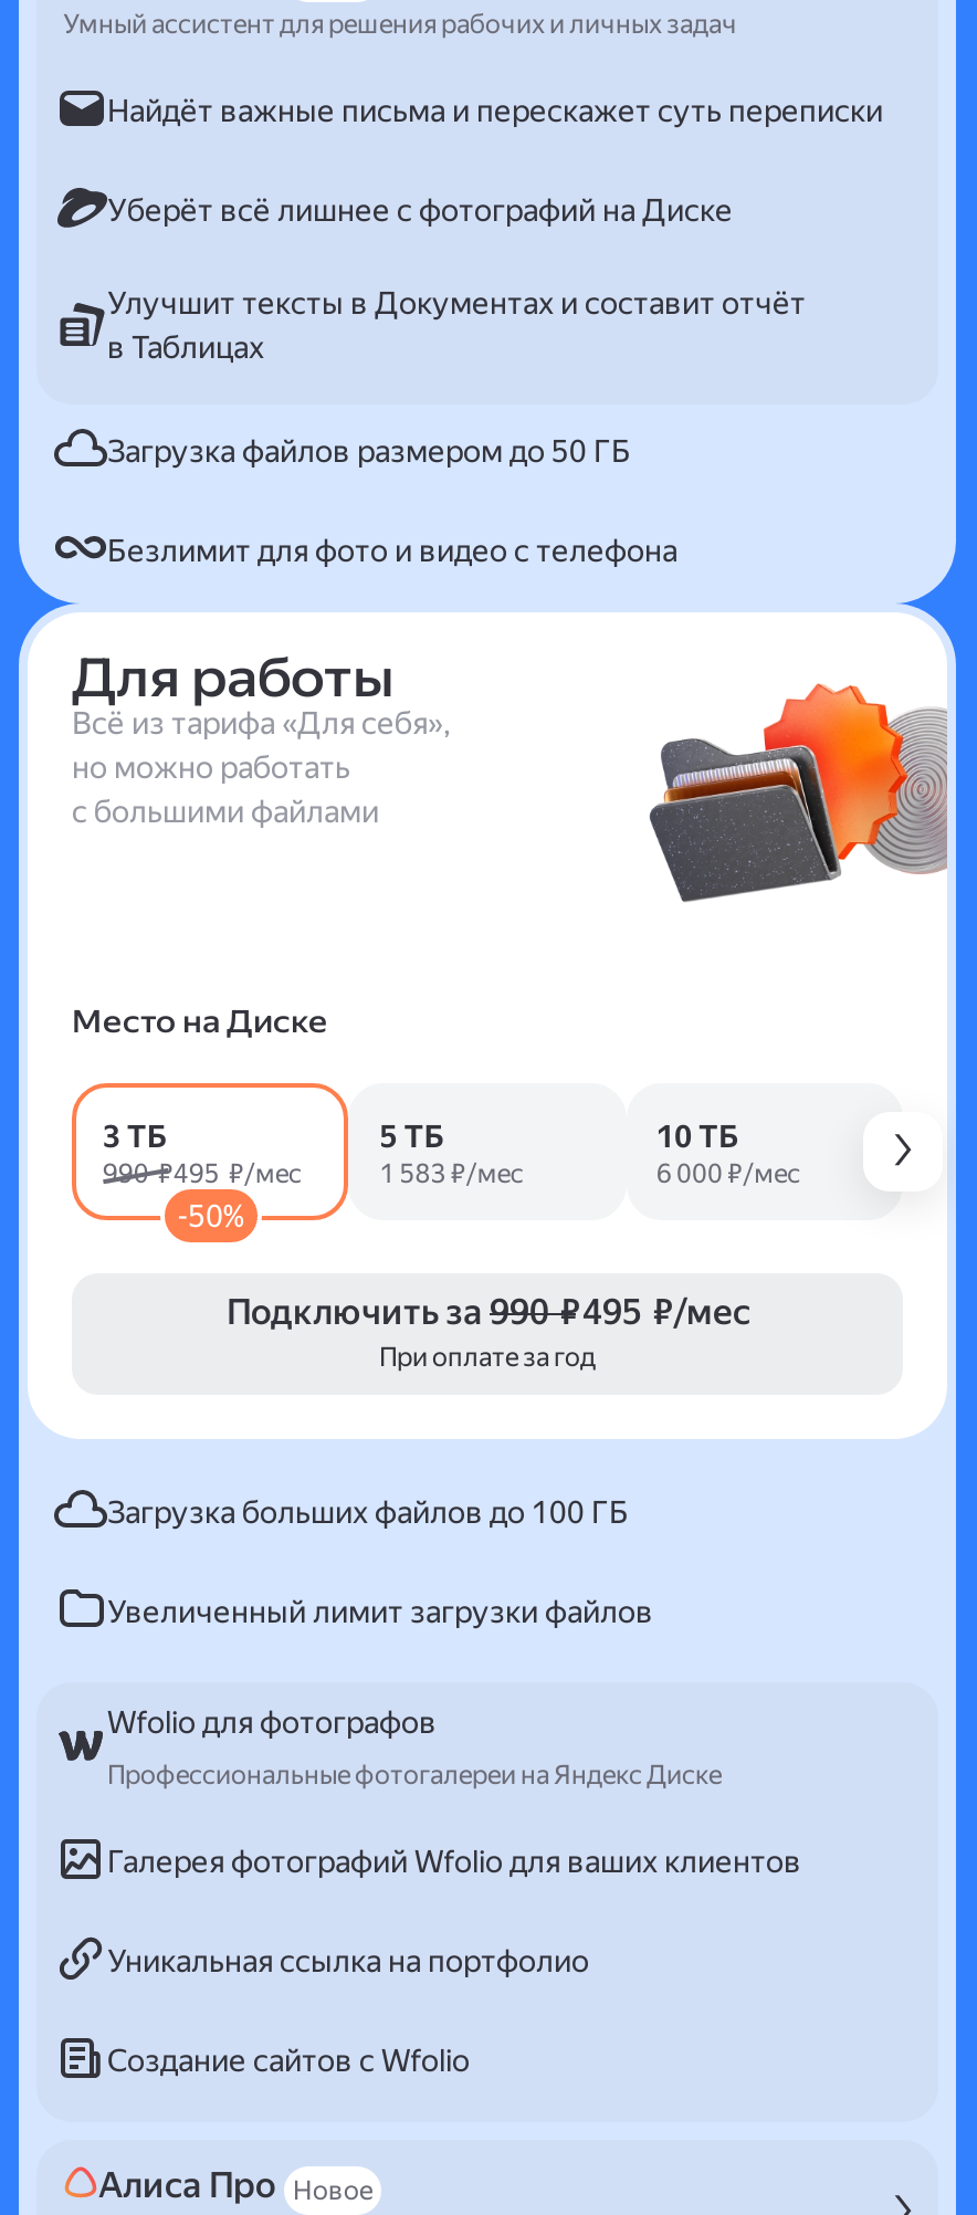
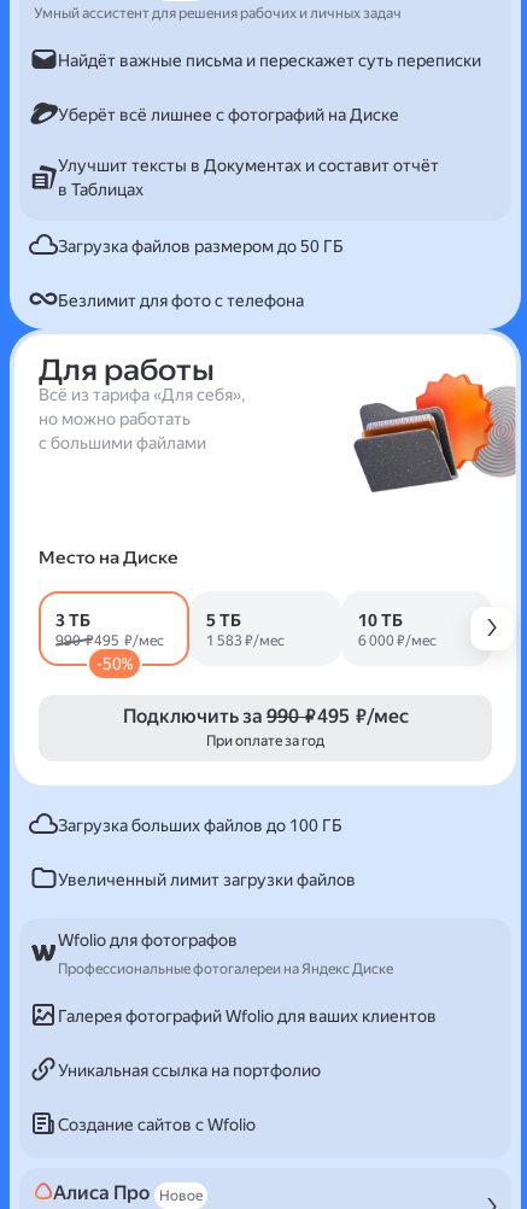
[107,532,677,567] Безлимит для фото и видео с телефона -> [58,290,304,309] Безлимит для фото с телефона

